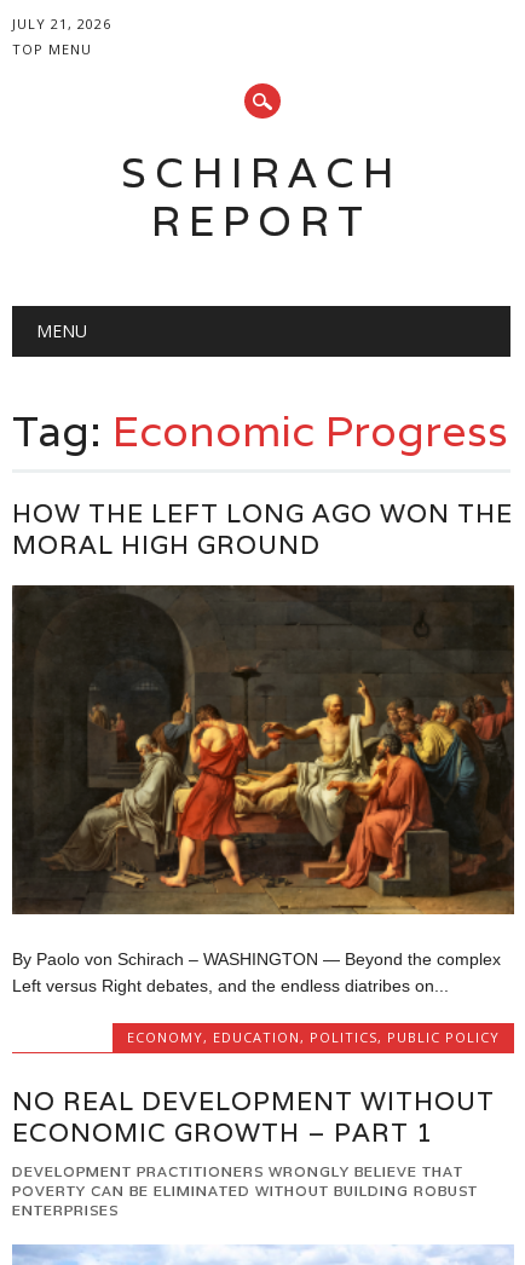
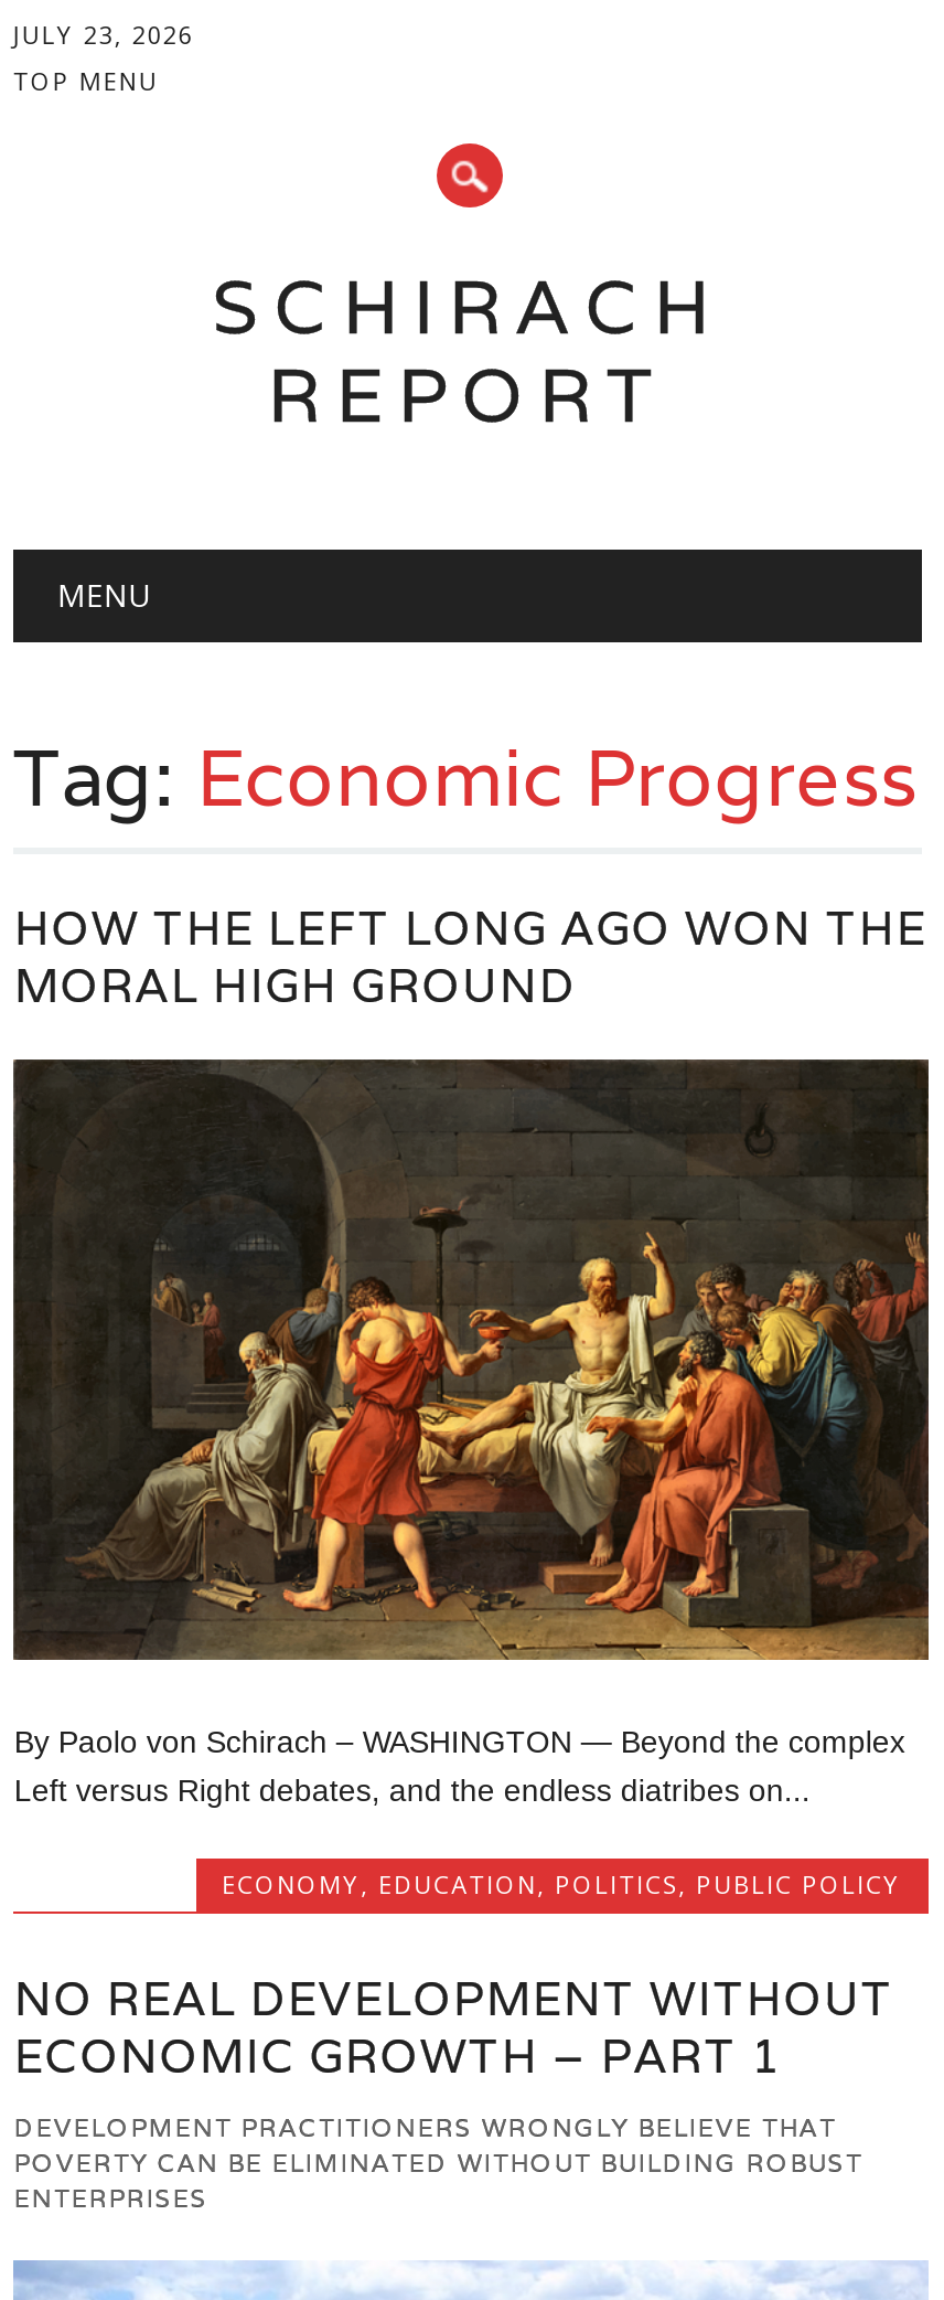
[12,15,111,33] JULY 21, 2026 -> [13,18,194,51] JULY 23, 2026

